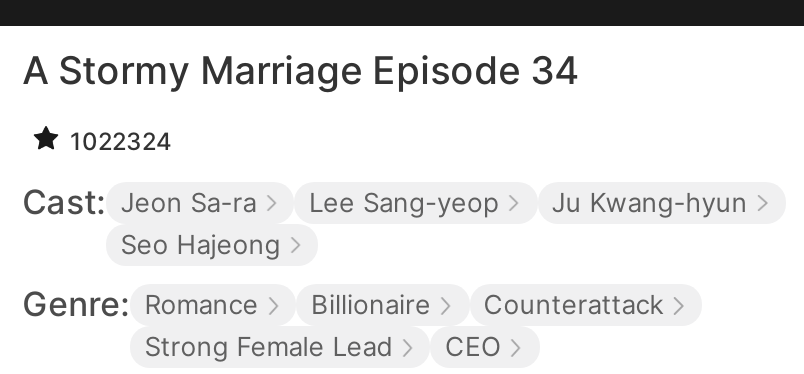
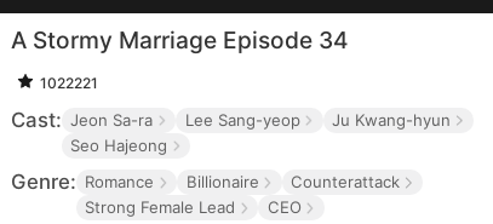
[70,125,172,155] 1022324 -> [40,73,98,92] 1022221

